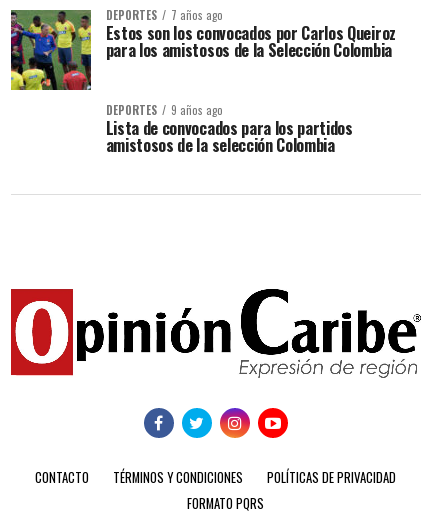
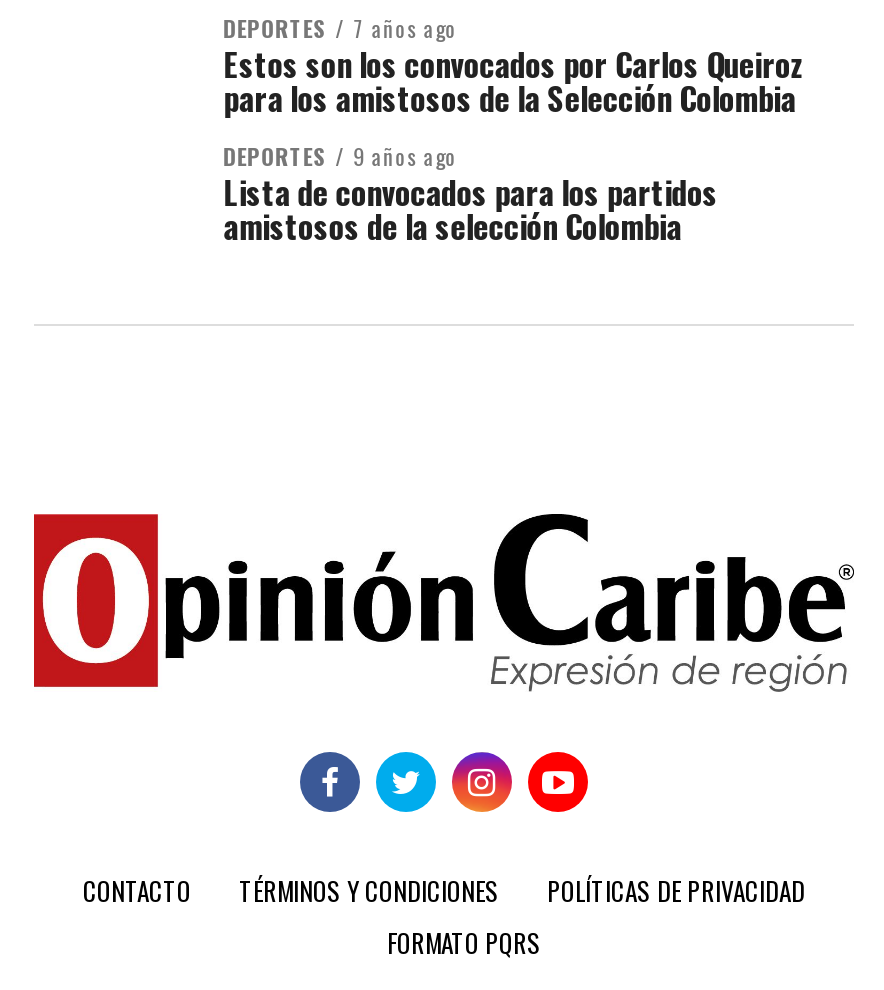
[10,9,92,91] [image] -> none

